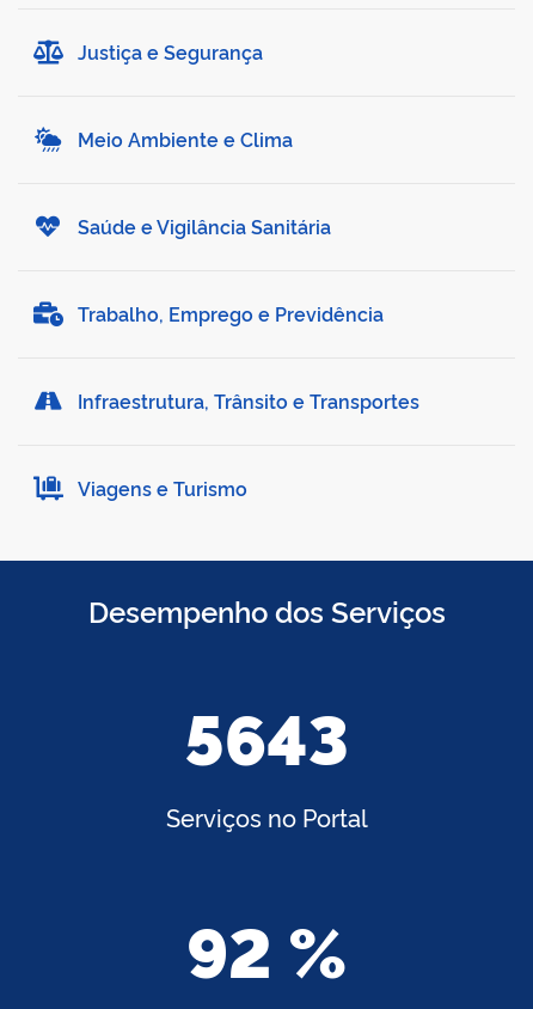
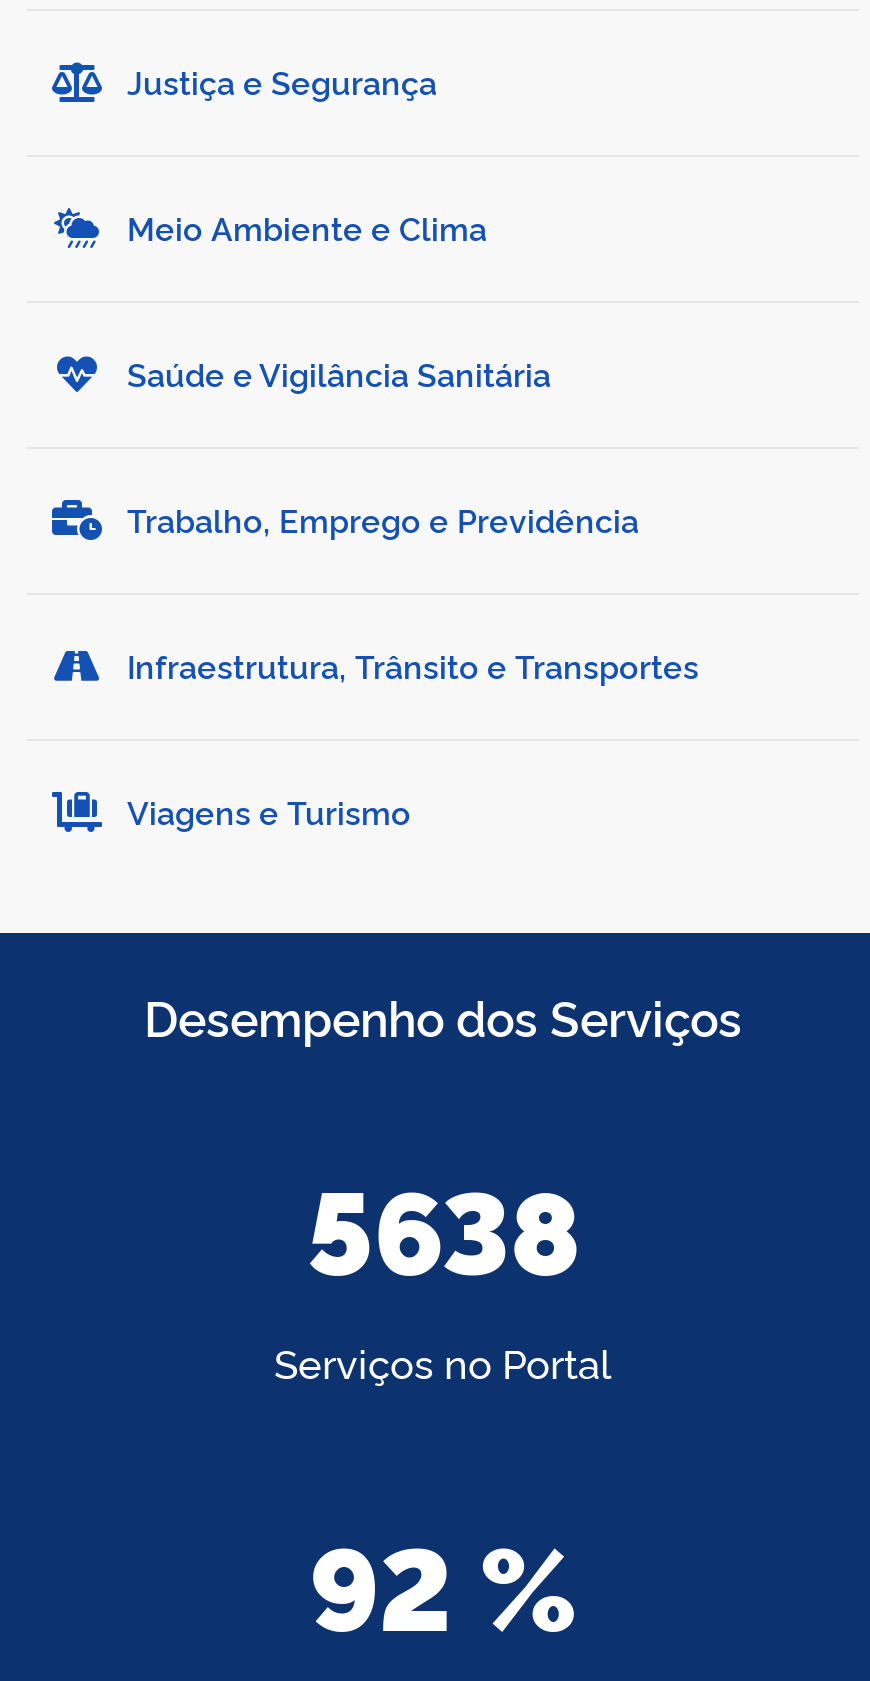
[184,687,349,783] 5643 -> [306,1145,580,1305] 5638

